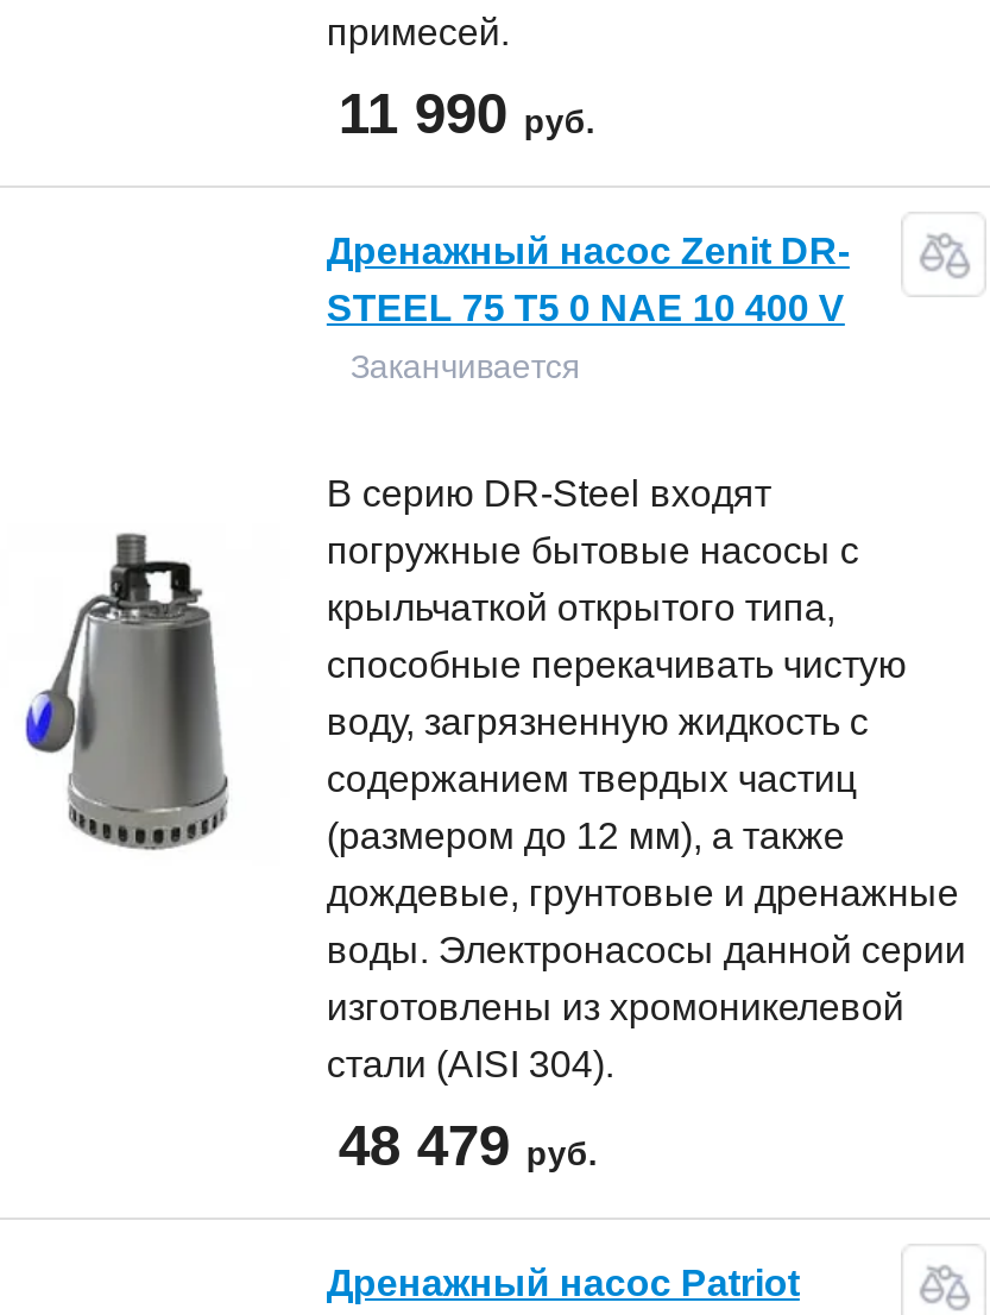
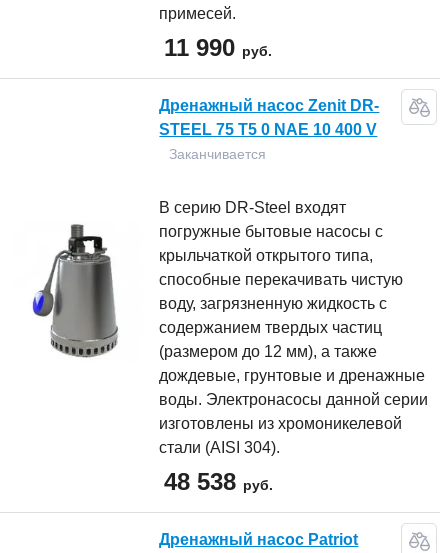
[338,1113,598,1177] 48 479 руб. -> [164,468,273,495] 48 538 руб.

